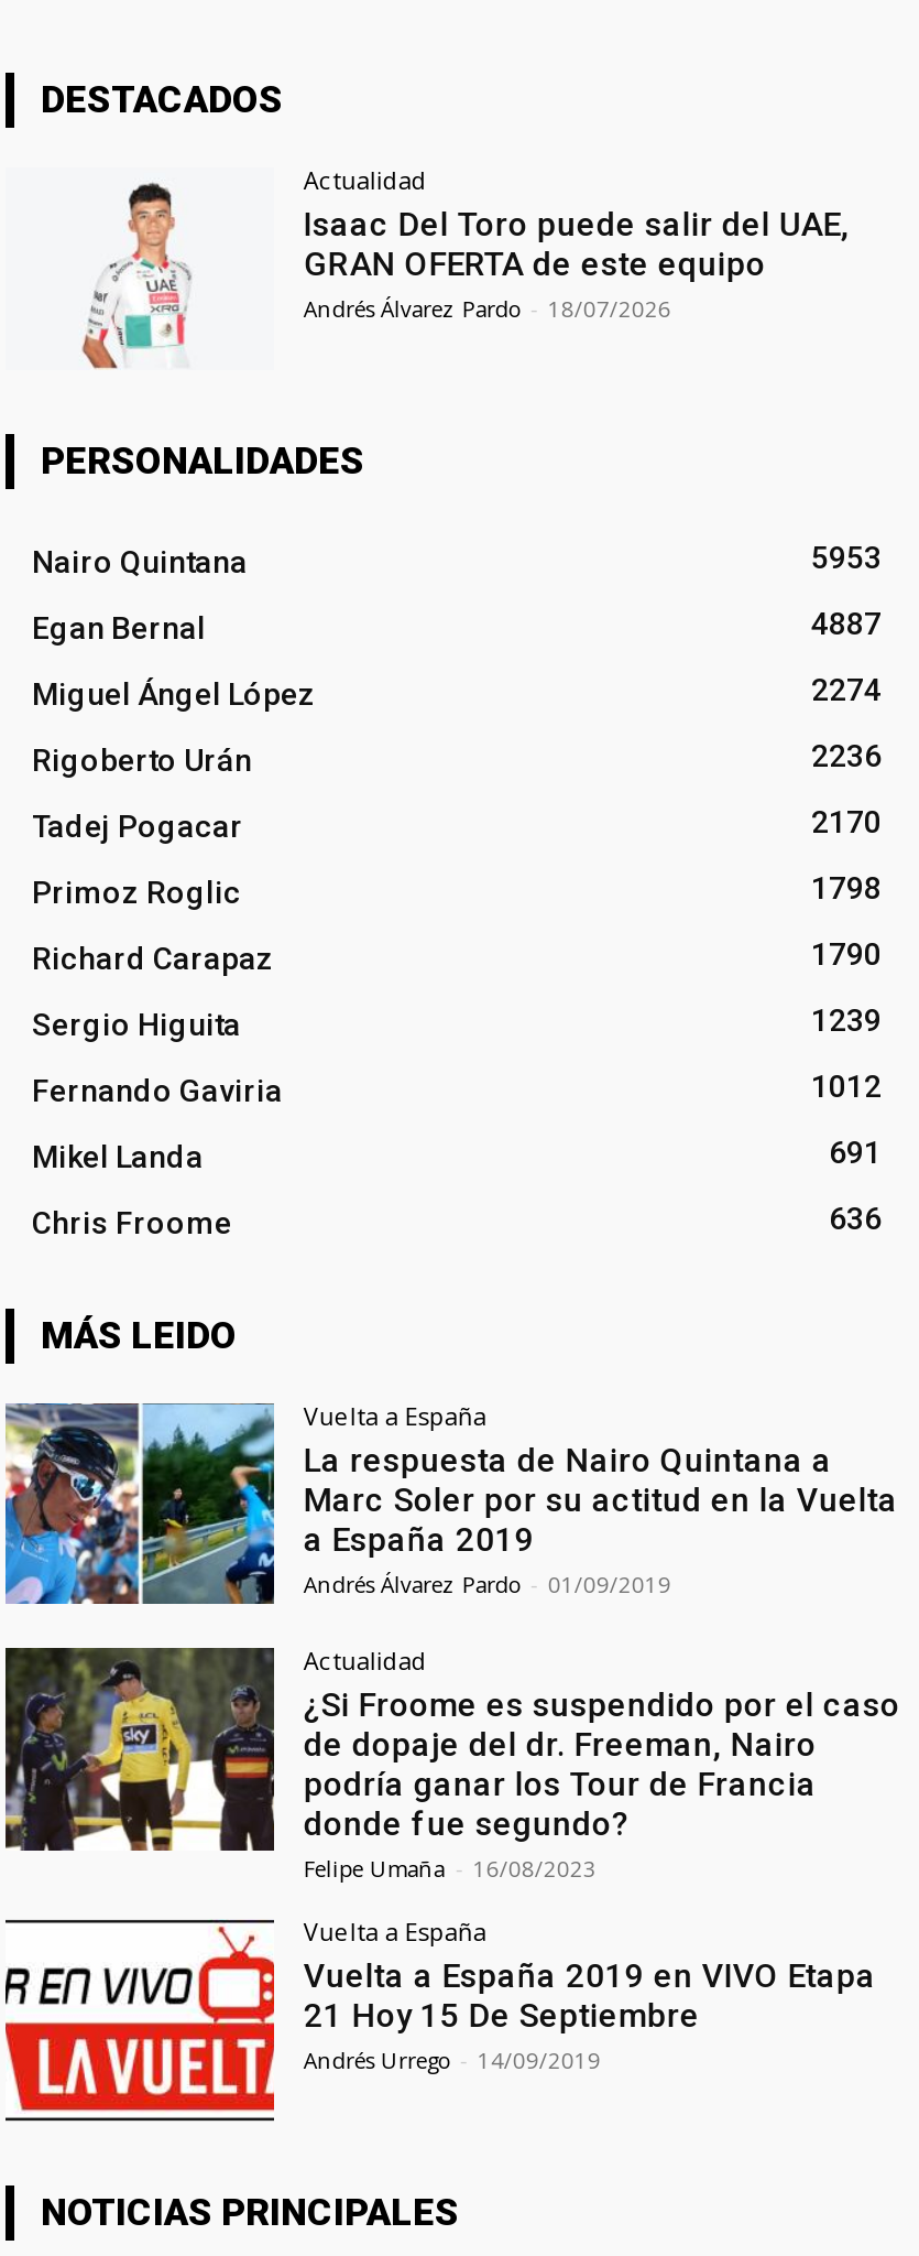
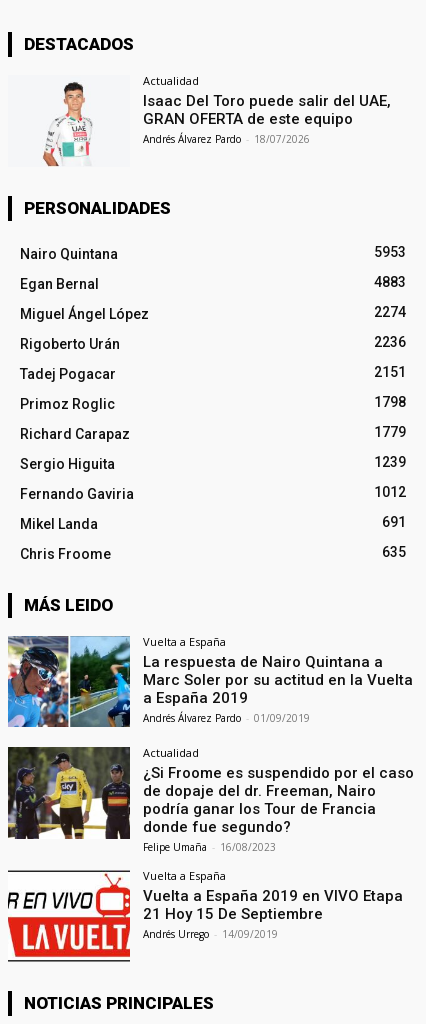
[811,605,882,640] 4887 -> [374,274,406,290] 4883
[811,803,882,839] 2170 -> [374,364,406,380] 2151
[811,936,882,971] 1790 -> [374,424,406,440] 1779
[829,1200,882,1235] 636 -> [382,544,406,560] 635

